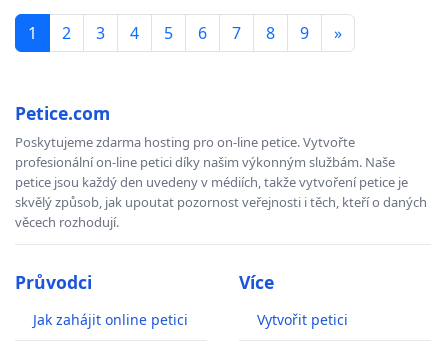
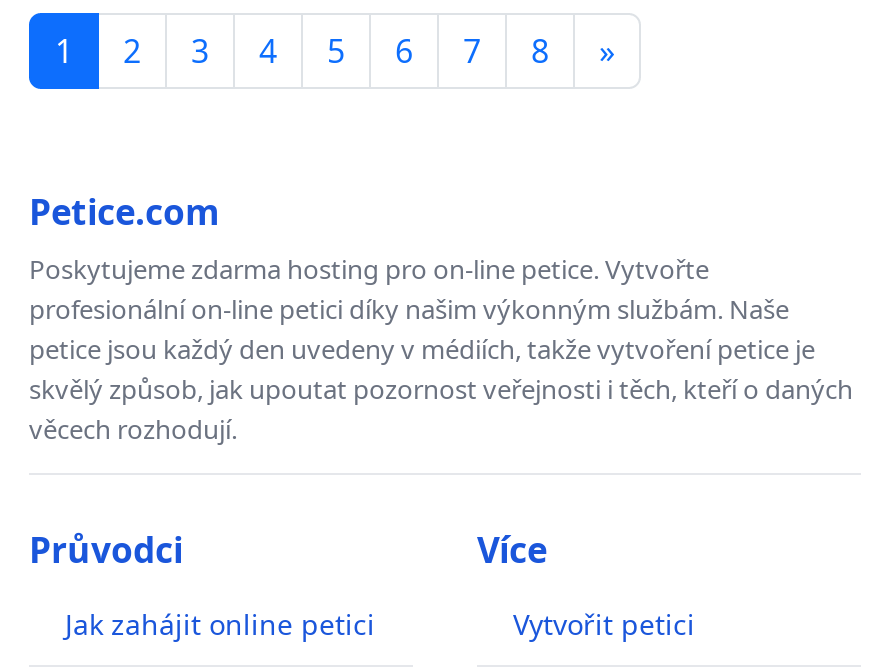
[300,22,309,44] 9 -> none

